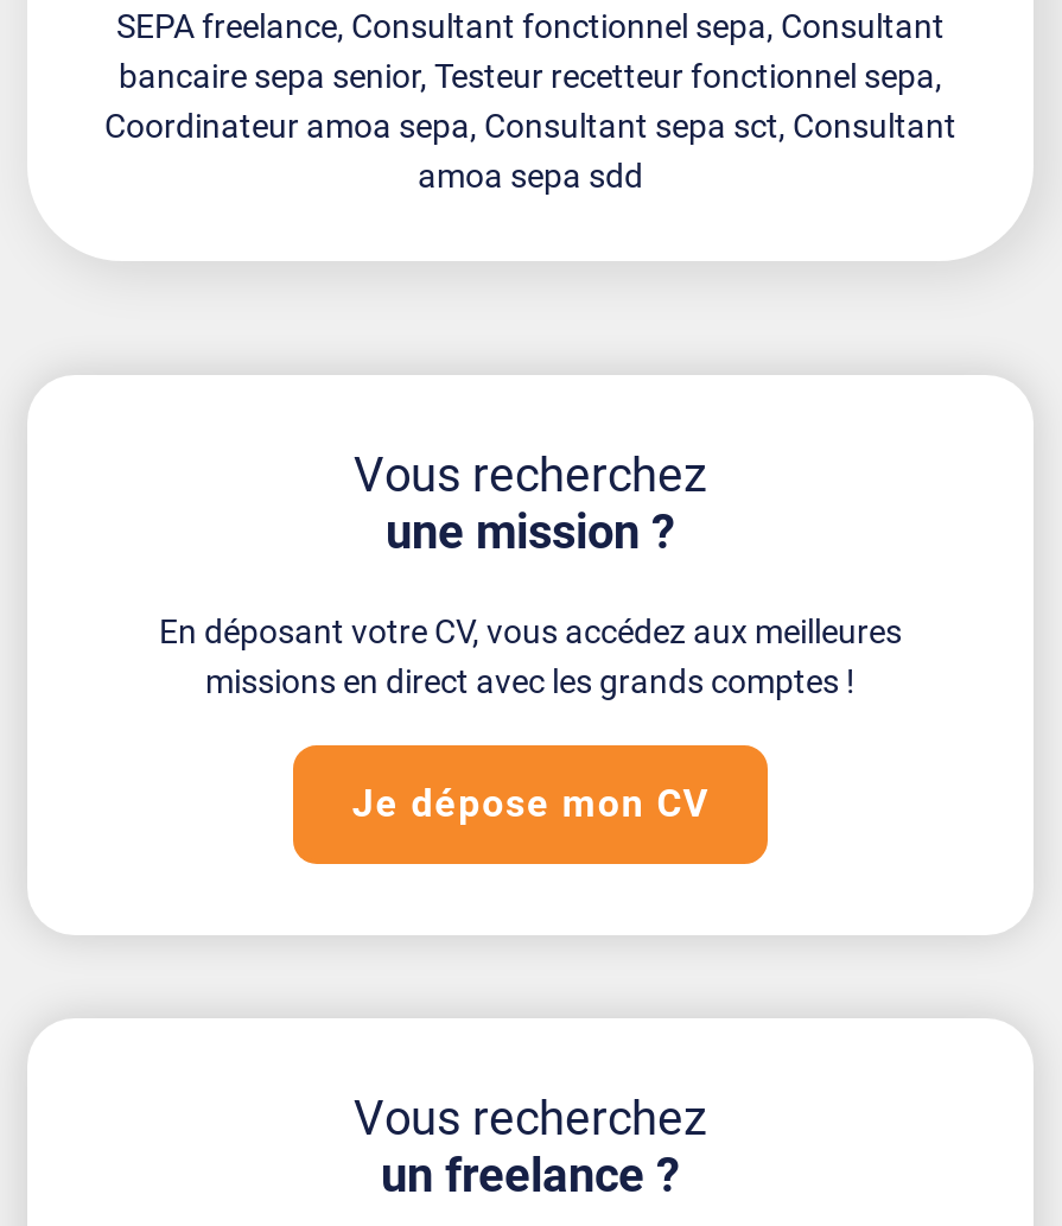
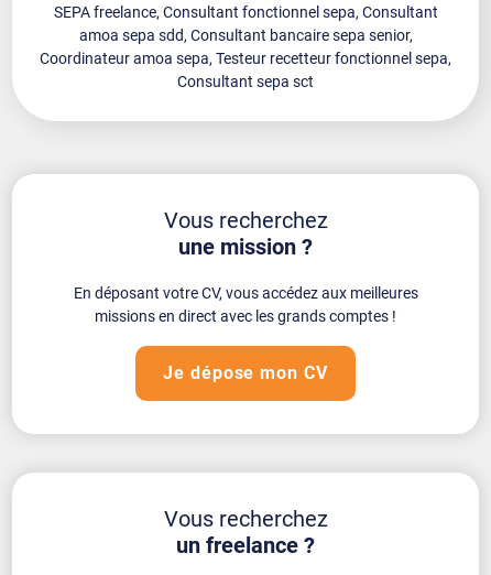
[119,57,942,95] bancaire sepa senior, Testeur recetteur fonctionnel sepa, -> [79,26,412,44] amoa sepa sdd, Consultant bancaire sepa senior,
[104,107,956,145] Coordinateur amoa sepa, Consultant sepa sct, Consultant -> [40,49,451,67] Coordinateur amoa sepa, Testeur recetteur fonctionnel sepa,
[418,156,643,194] amoa sepa sdd -> [177,73,314,90] Consultant sepa sct

